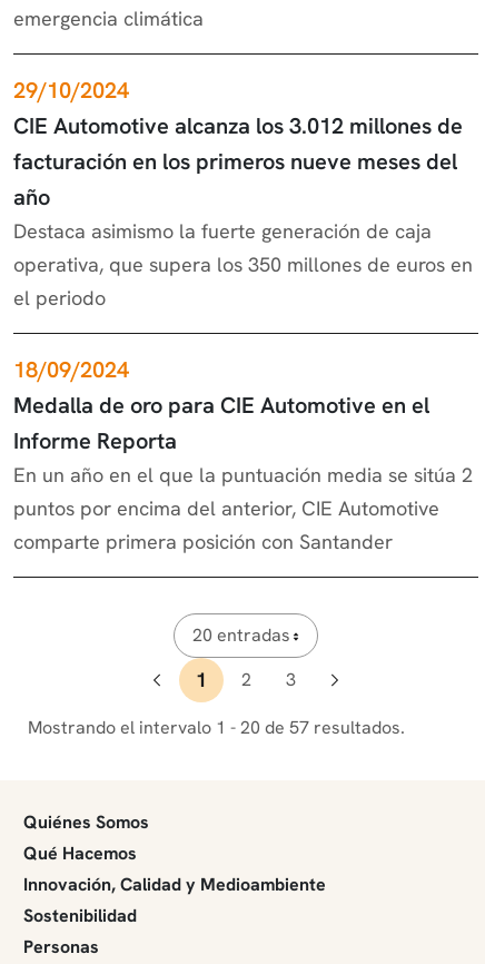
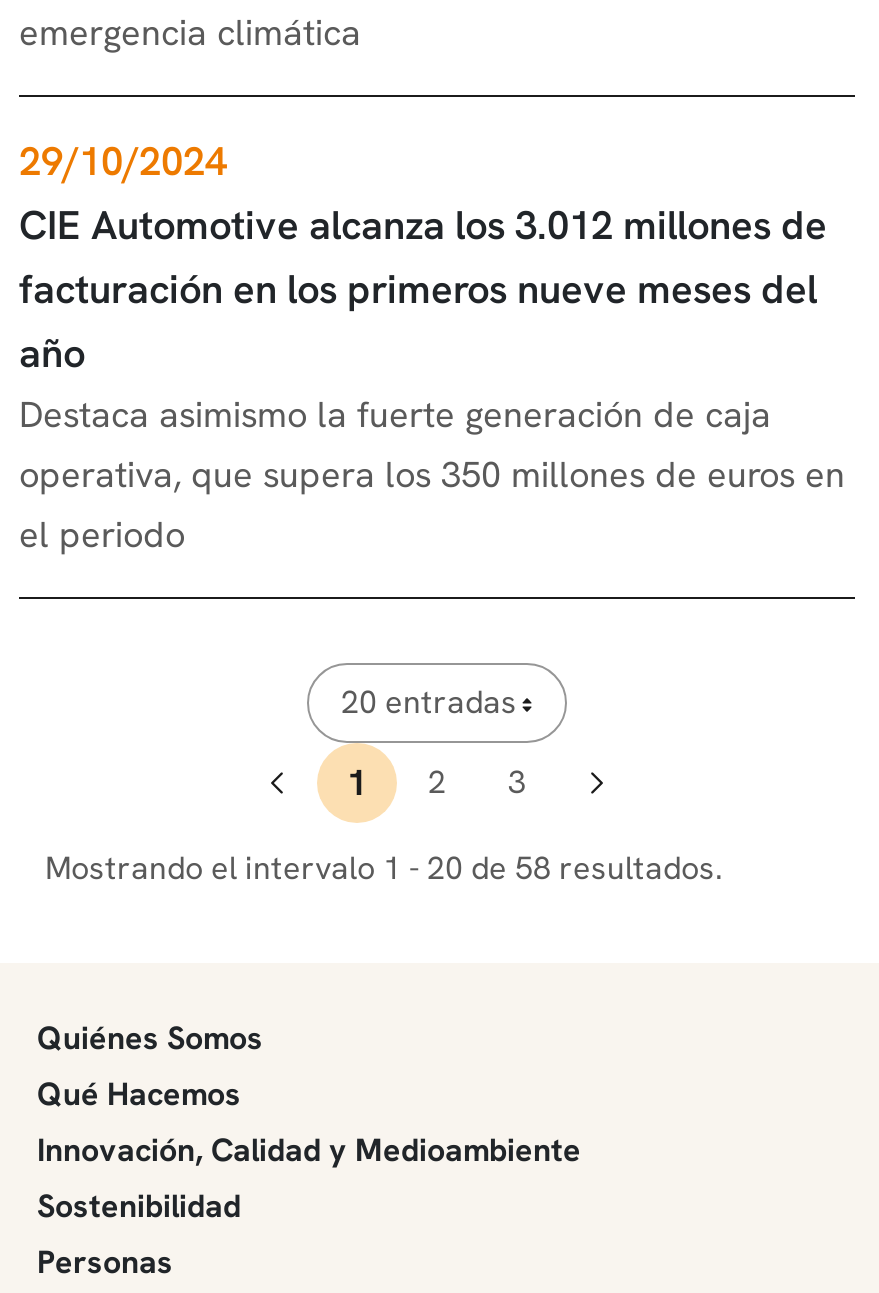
[13,355,473,554] 18/09/2024 | Medalla de oro para CIE Automotive en el | Informe Reporta | En un año en el que la puntuación media se sitúa 2 | puntos por encima del anterior, CIE Automotive | comparte primera posición con Santander -> none
[28,716,405,739] Mostrando el intervalo 1 - 20 de 57 resultados. -> [45,847,723,889] Mostrando el intervalo 1 - 20 de 58 resultados.

